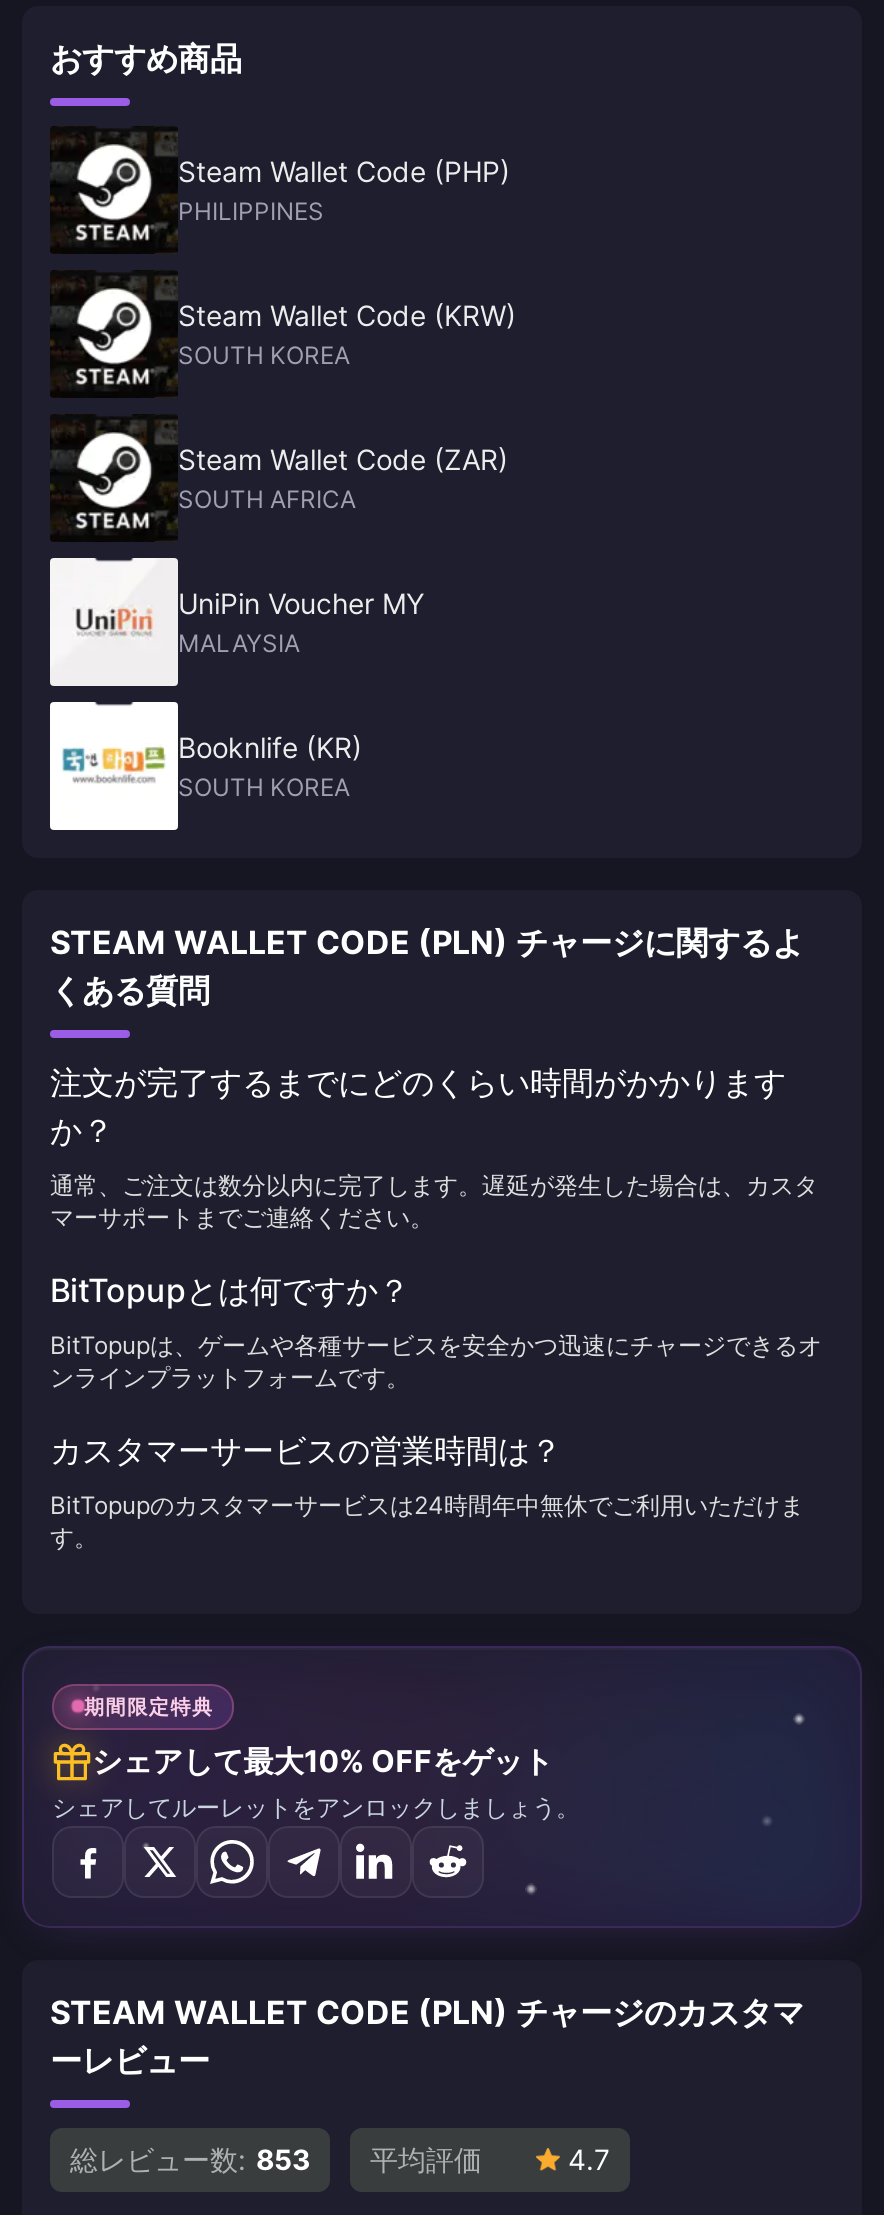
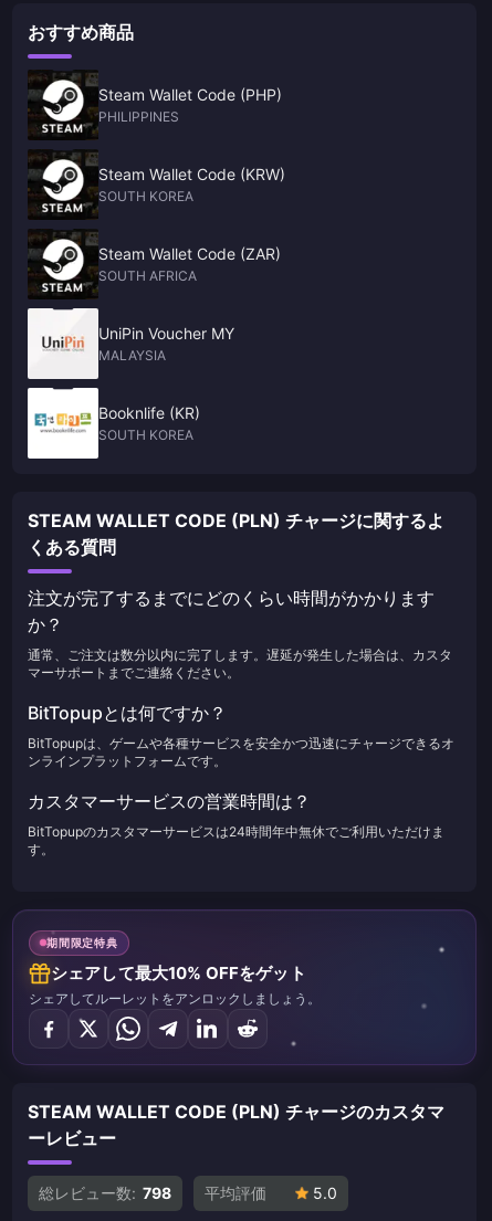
[70,2141,310,2175] 総レビュー数: 853 -> [39,1183,171,1202] 総レビュー数: 798
[568,2141,610,2175] 4.7 -> [313,1183,337,1202] 5.0

